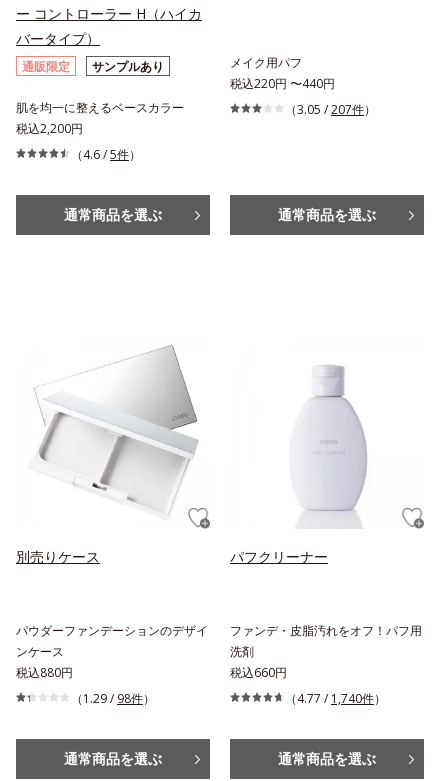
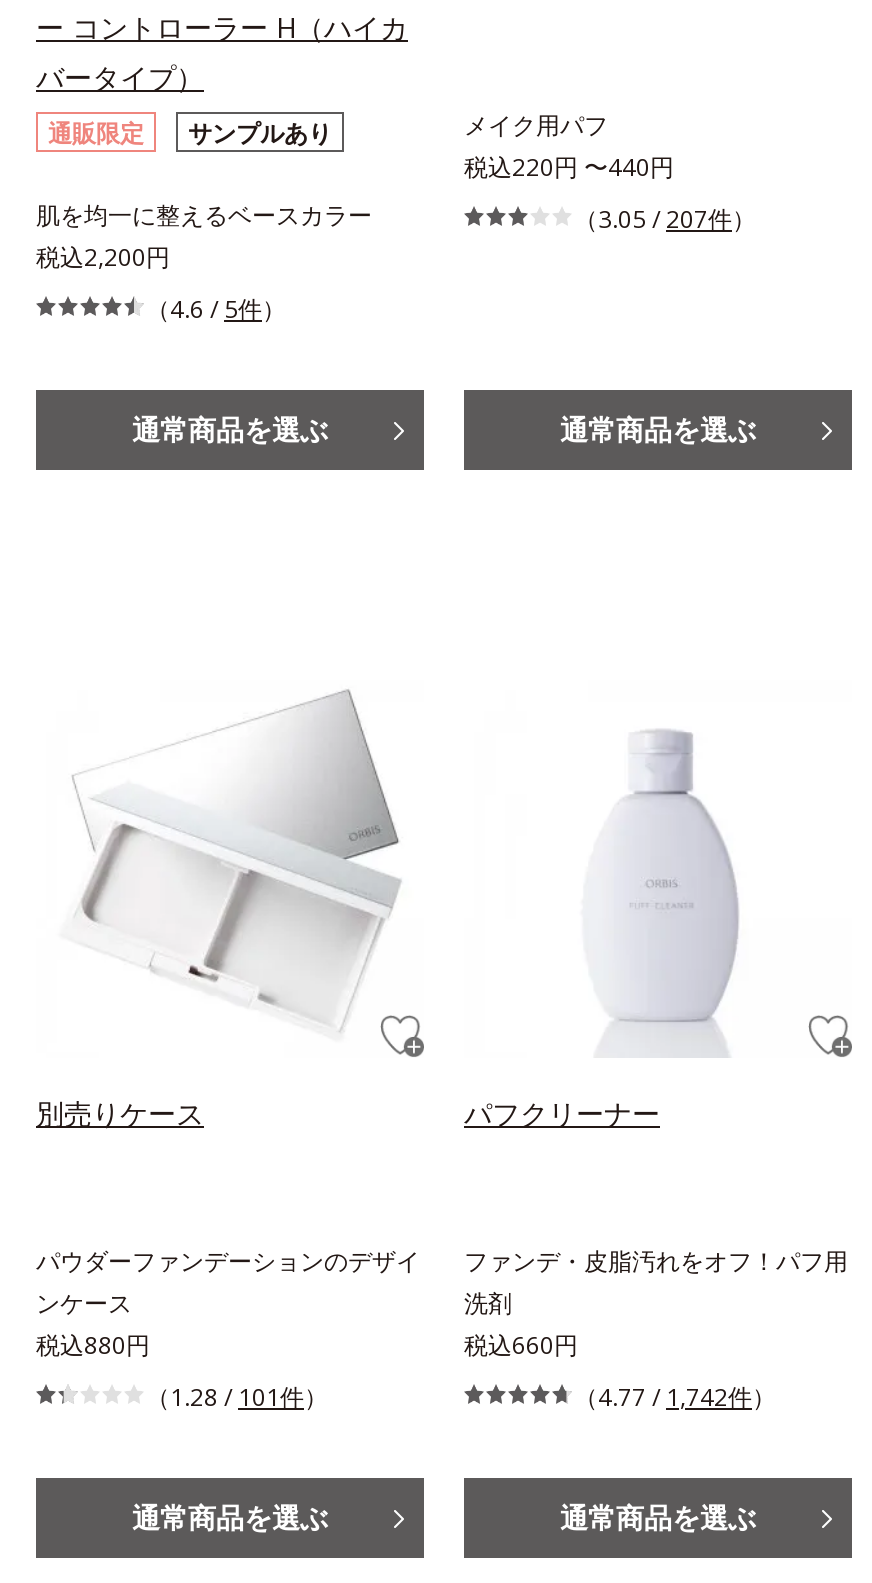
[71,690,155,707] （1.29 / 98件） -> [146,1380,328,1414] （1.28 / 101件）
[285,690,386,707] （4.77 / 1,740件） -> [574,1380,776,1414] （4.77 / 1,742件）

